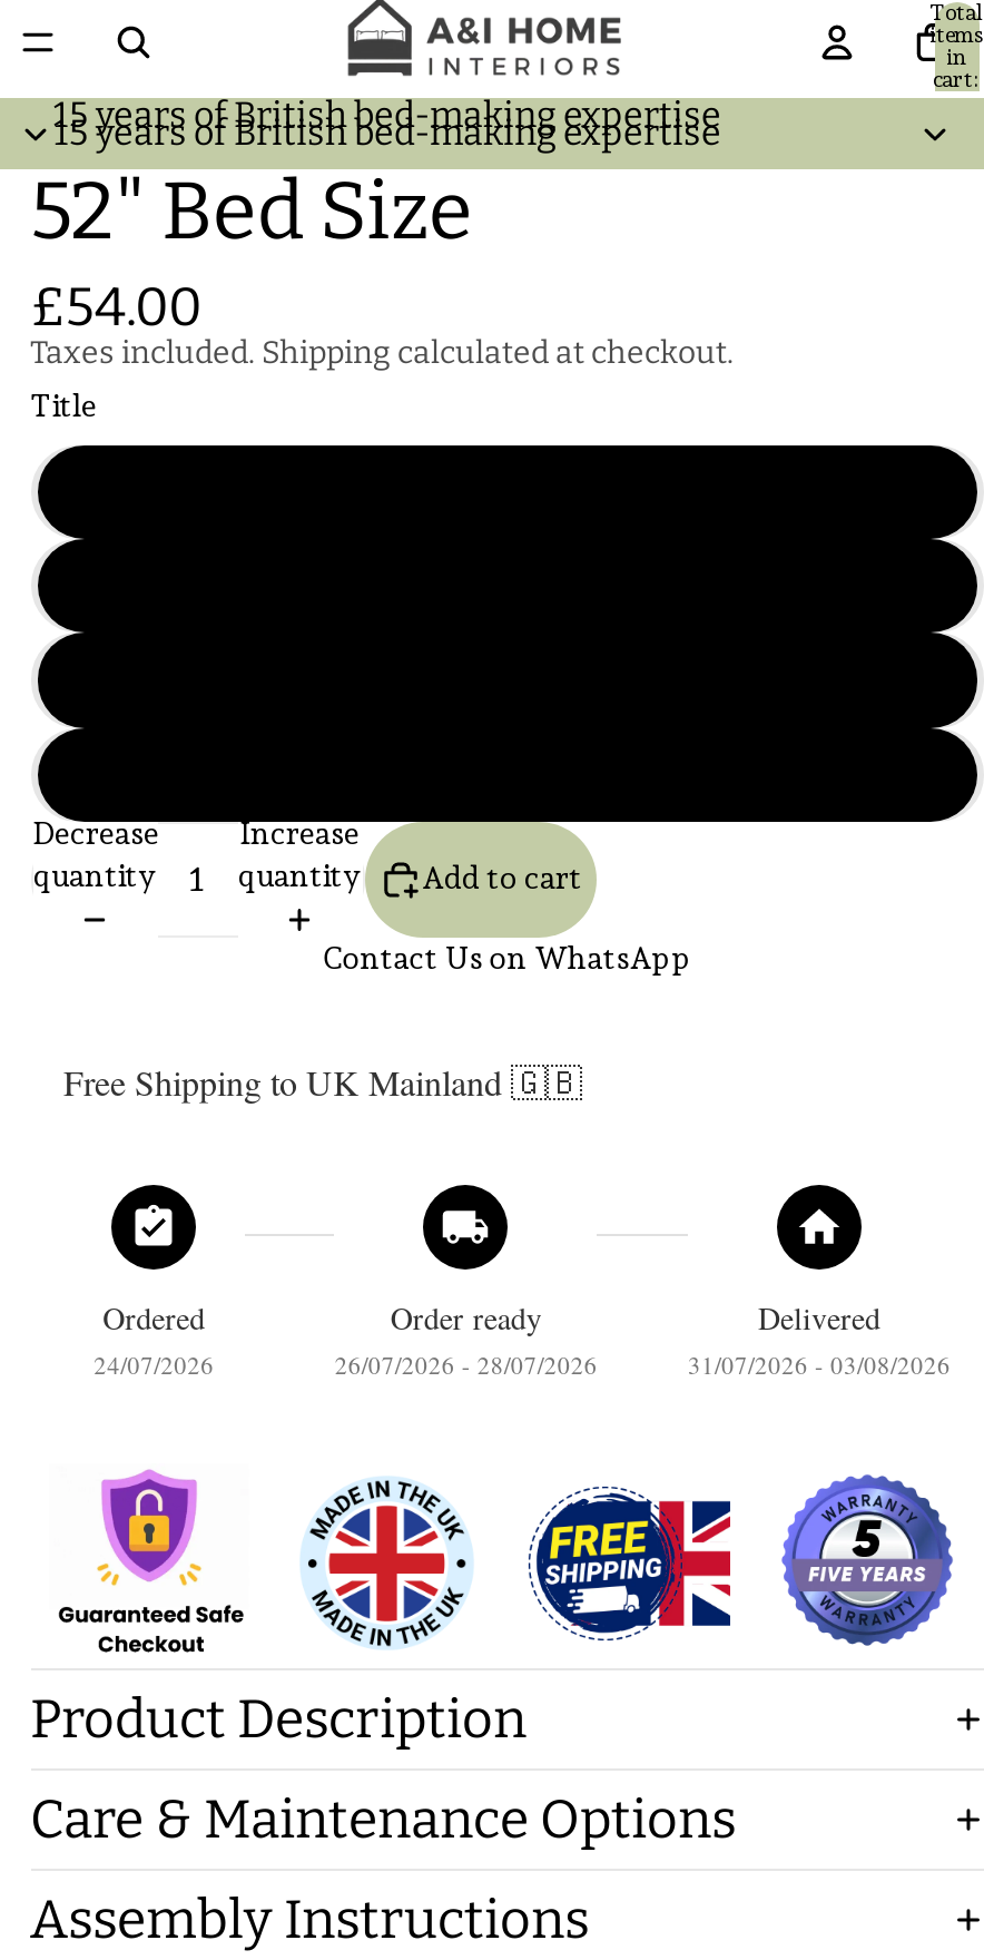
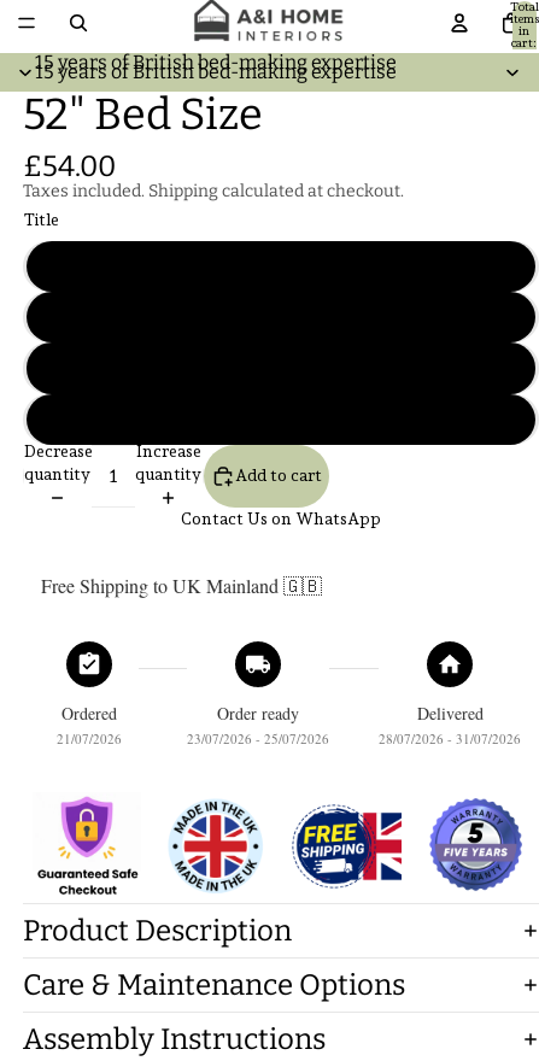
[94,1347,214,1380] 24/07/2026 -> [57,729,122,747] 21/07/2026
[335,1347,598,1380] 26/07/2026 - 28/07/2026 -> [187,729,330,747] 23/07/2026 - 25/07/2026
[688,1347,951,1380] 31/07/2026 - 03/08/2026 -> [379,729,521,747] 28/07/2026 - 31/07/2026

